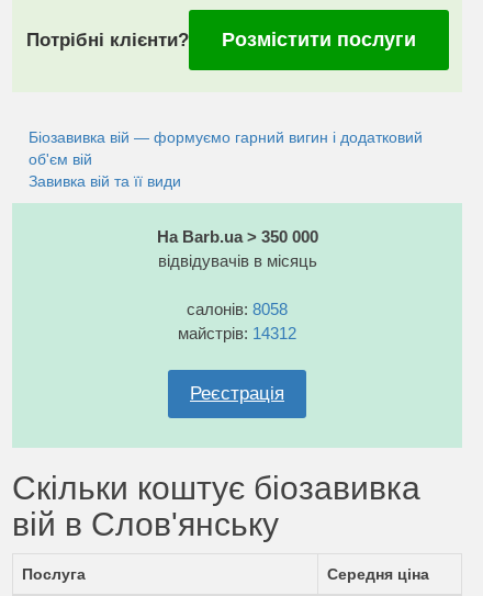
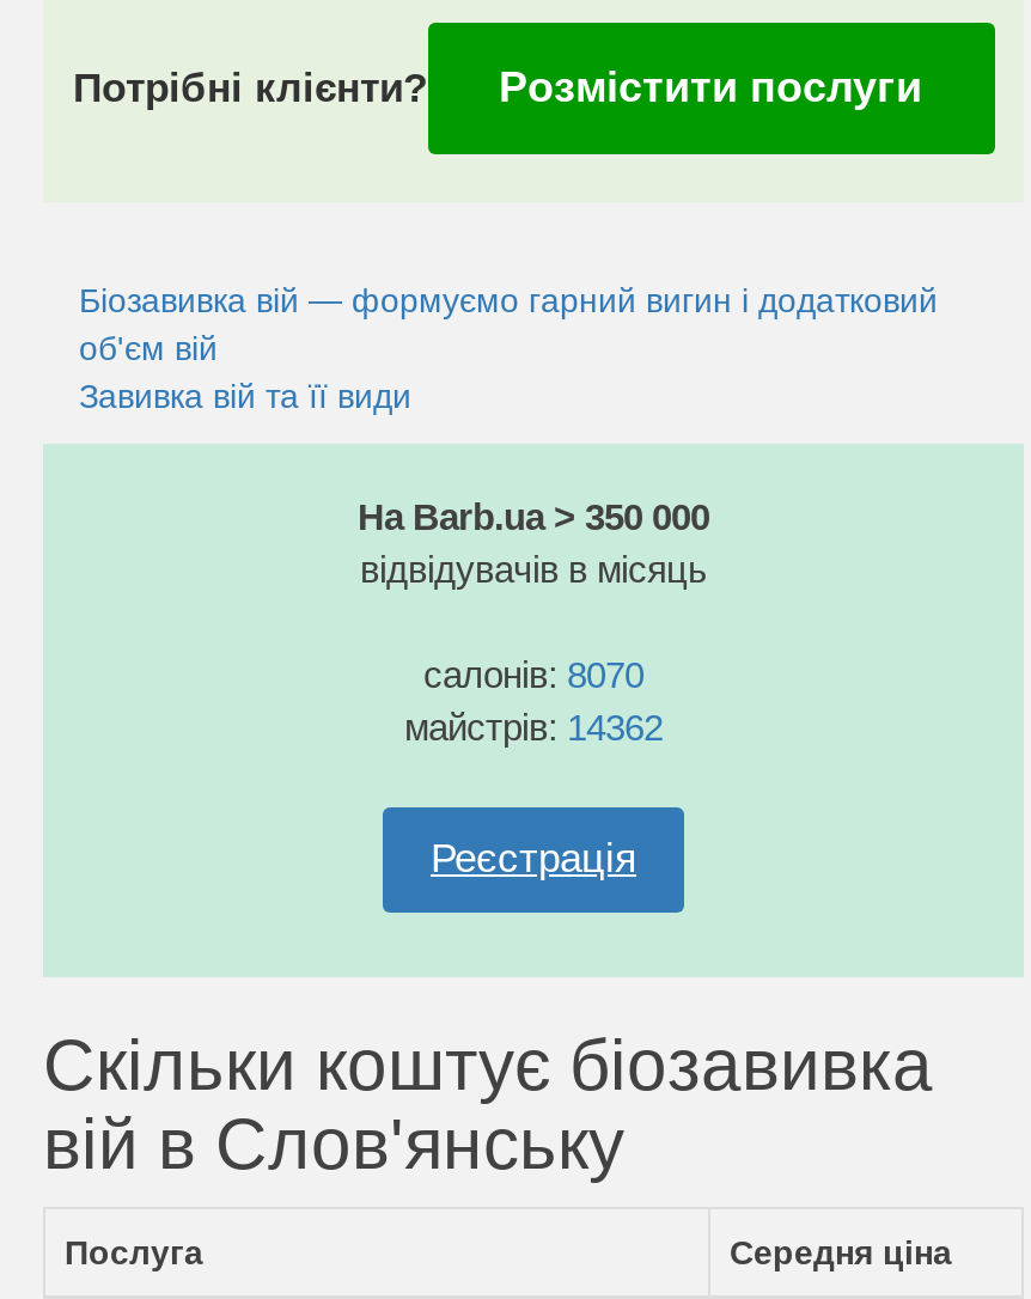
[187,300,288,318] салонів: 8058 -> [423,654,643,695] салонів: 8070
[178,324,296,342] майстрів: 14312 -> [404,707,663,748] майстрів: 14362

